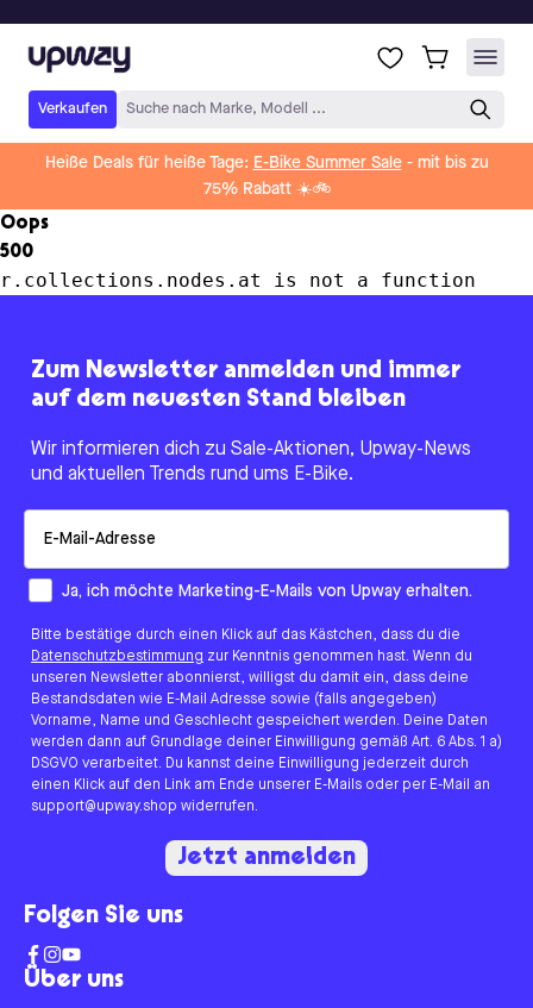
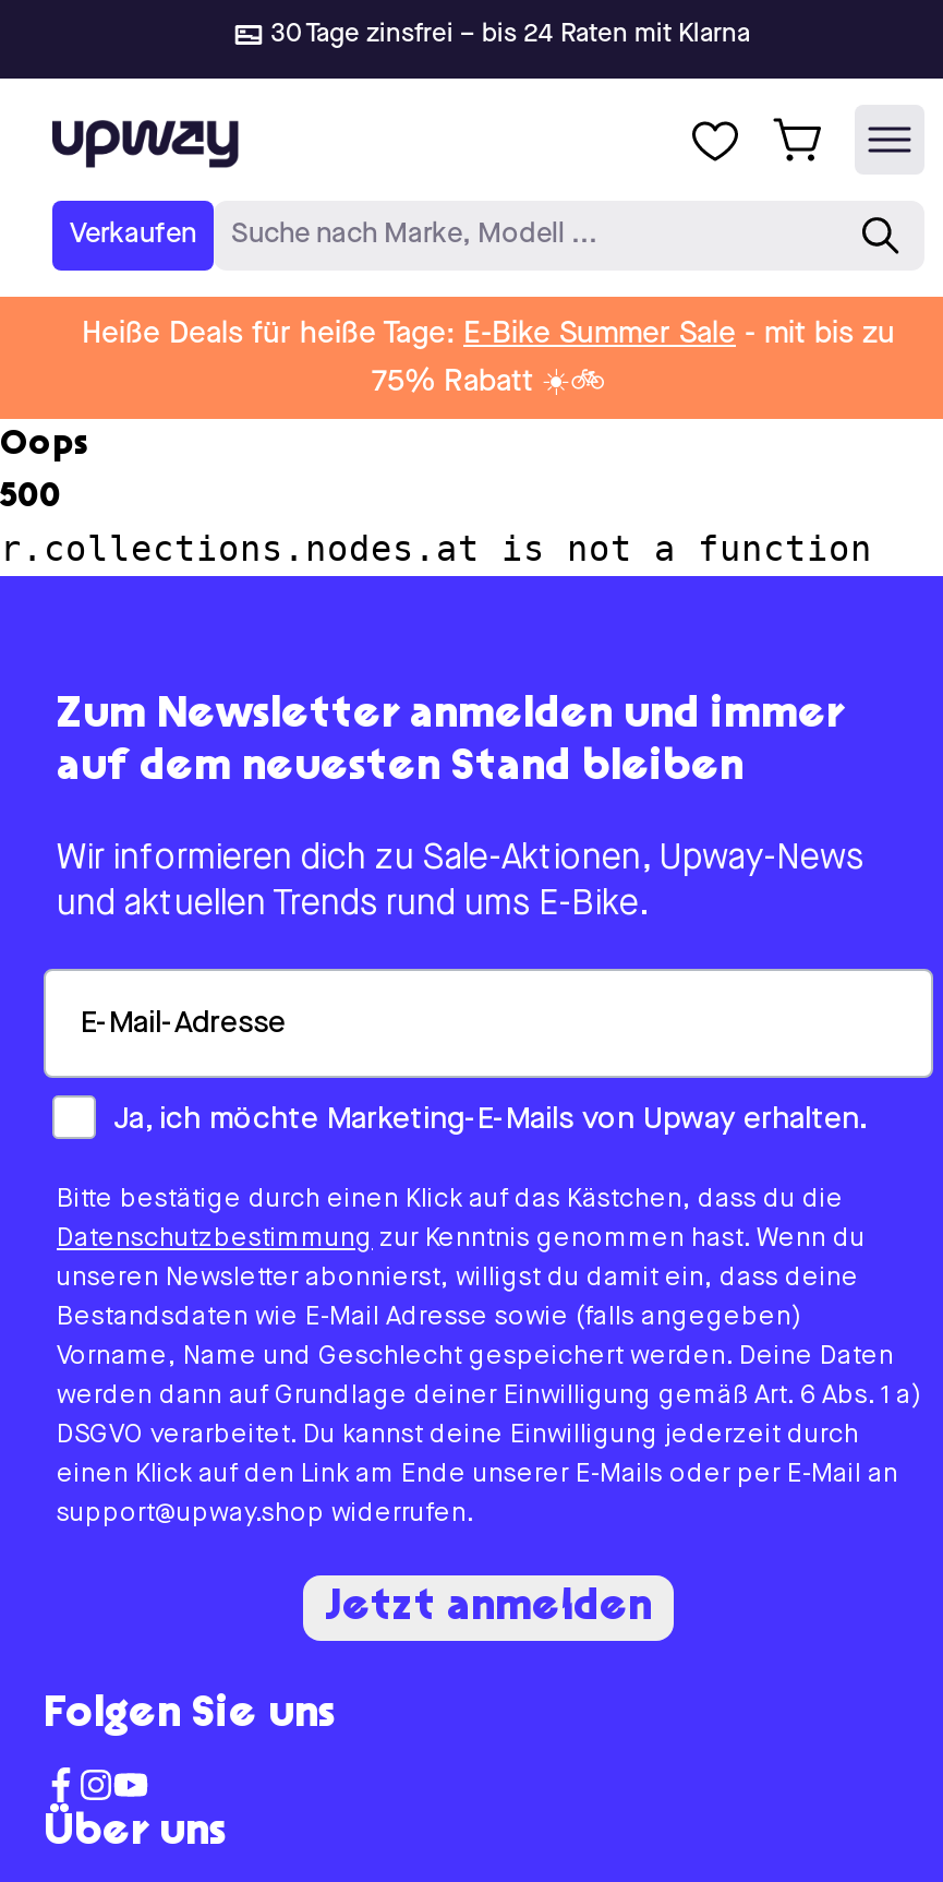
none -> [270,22,750,48] 30 Tage zinsfrei – bis 24 Raten mit Klarna

